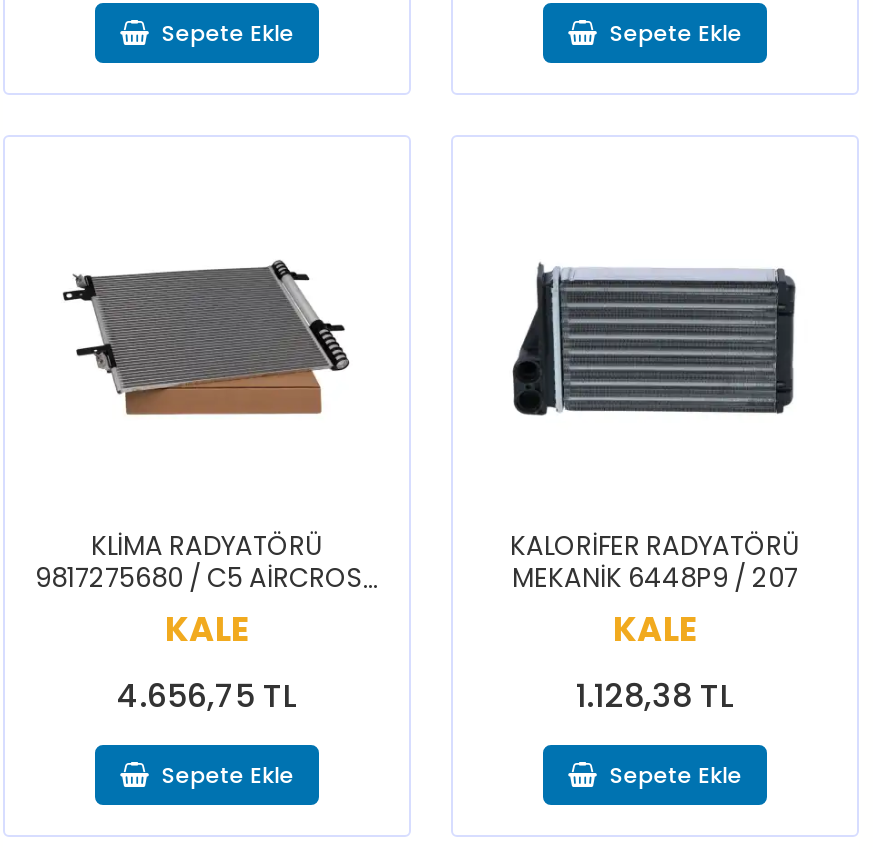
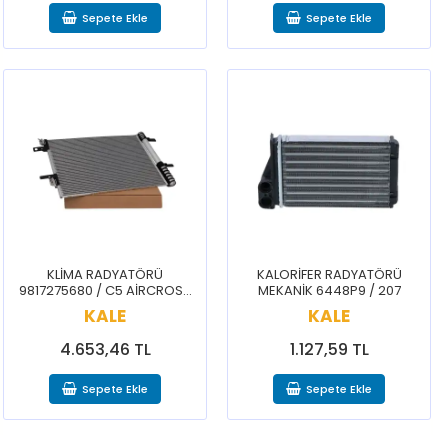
[117,673,297,719] 4.656,75 TL -> [59,338,150,361] 4.653,46 TL
[576,673,734,719] 1.128,38 TL -> [289,338,368,361] 1.127,59 TL

